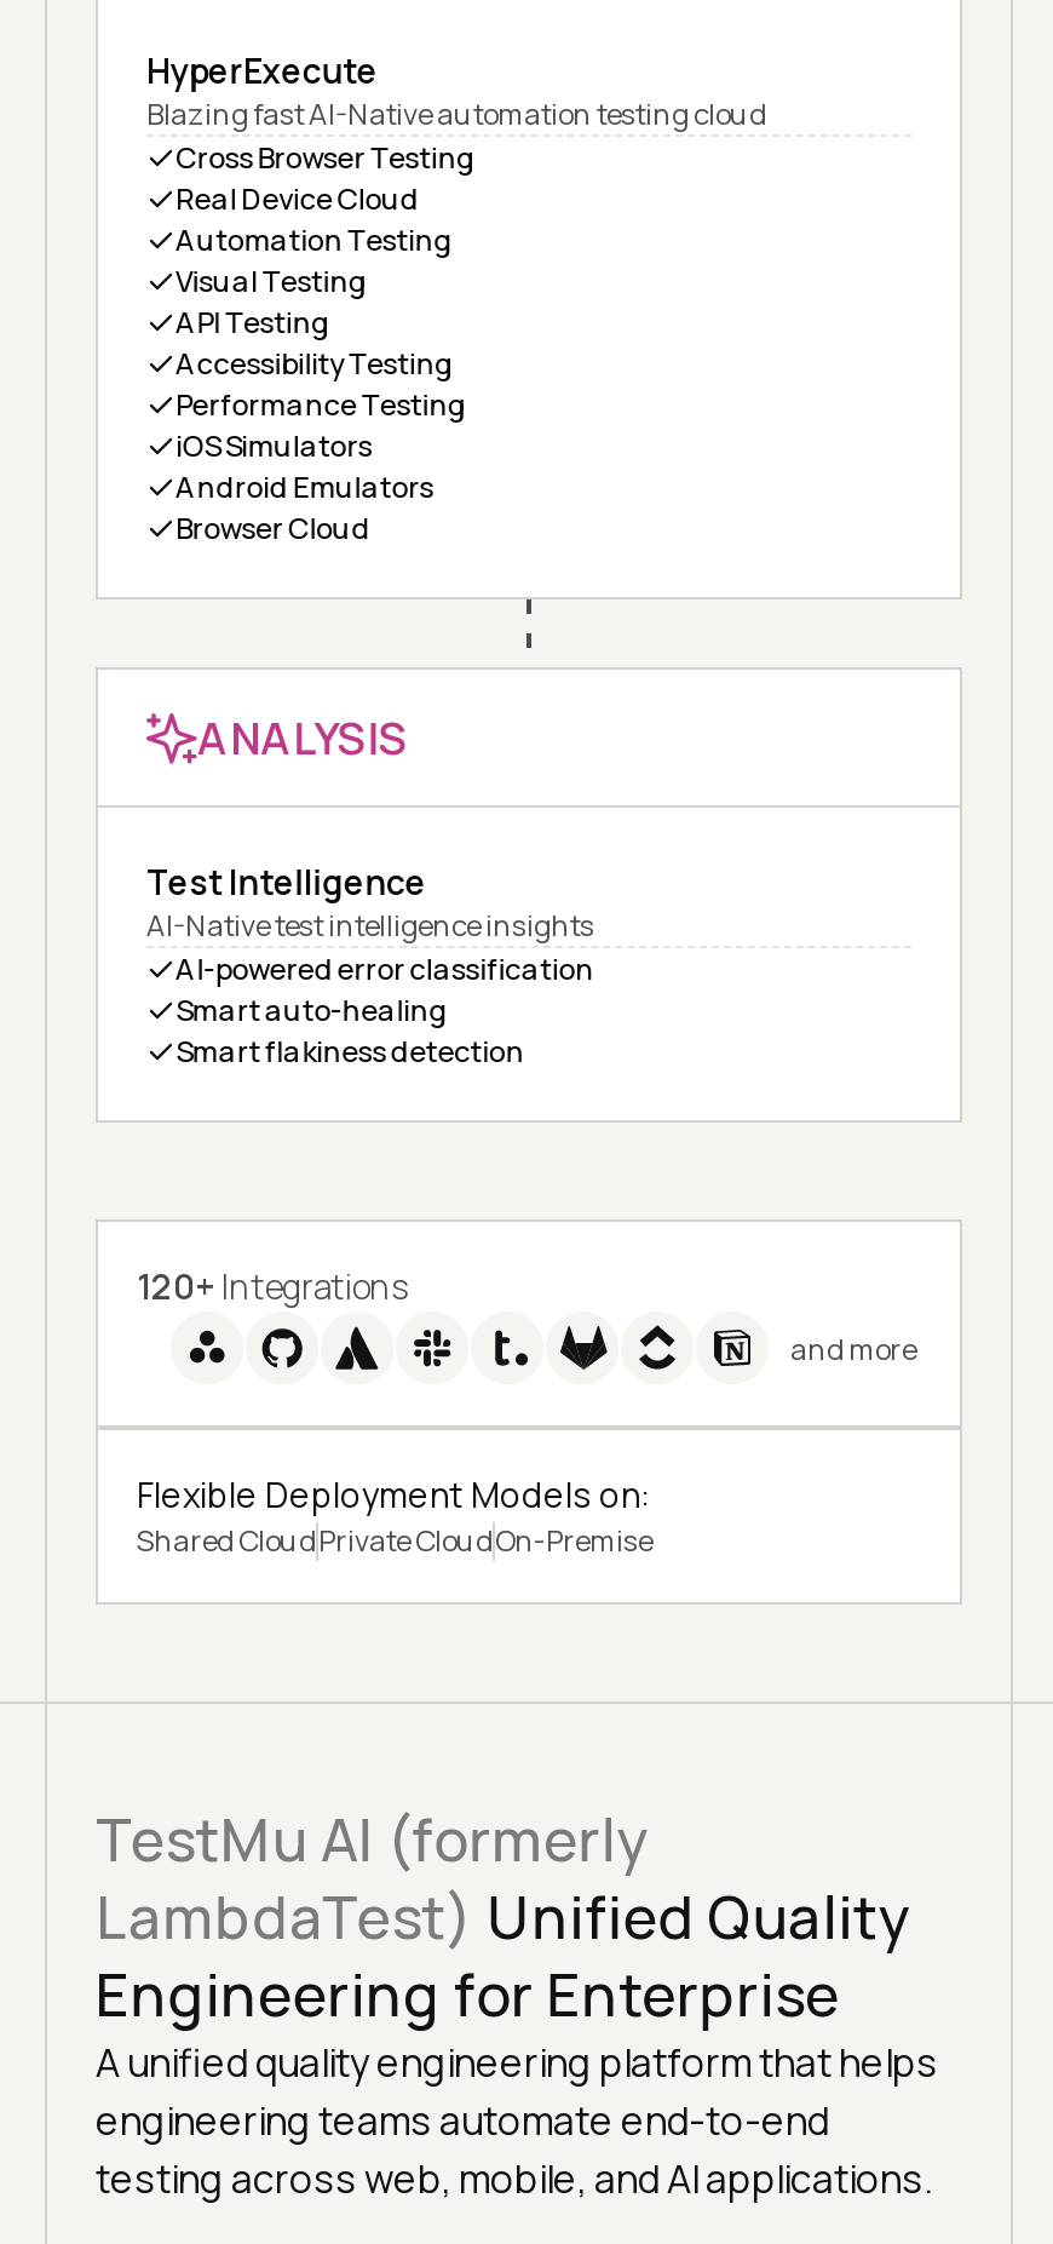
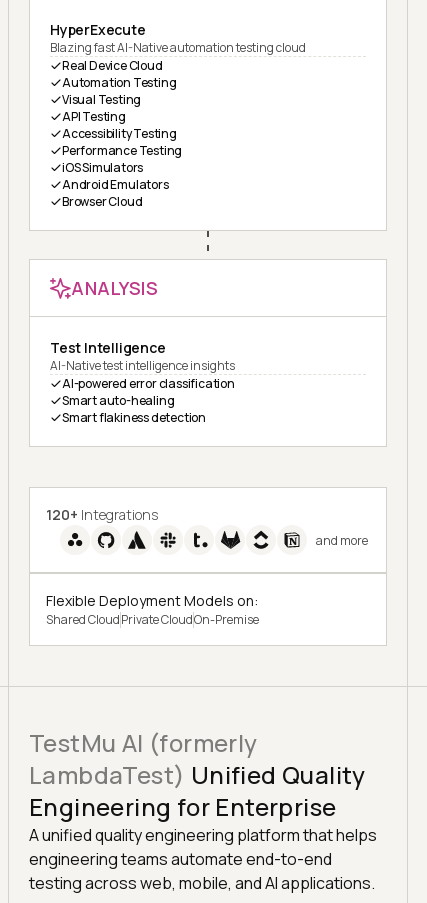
[175,137,475,179] Cross Browser Testing -> none

